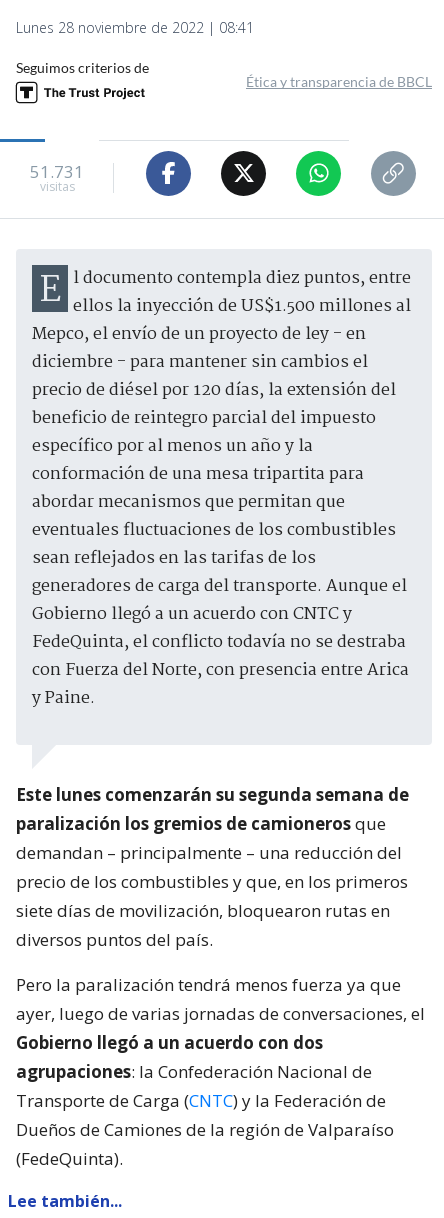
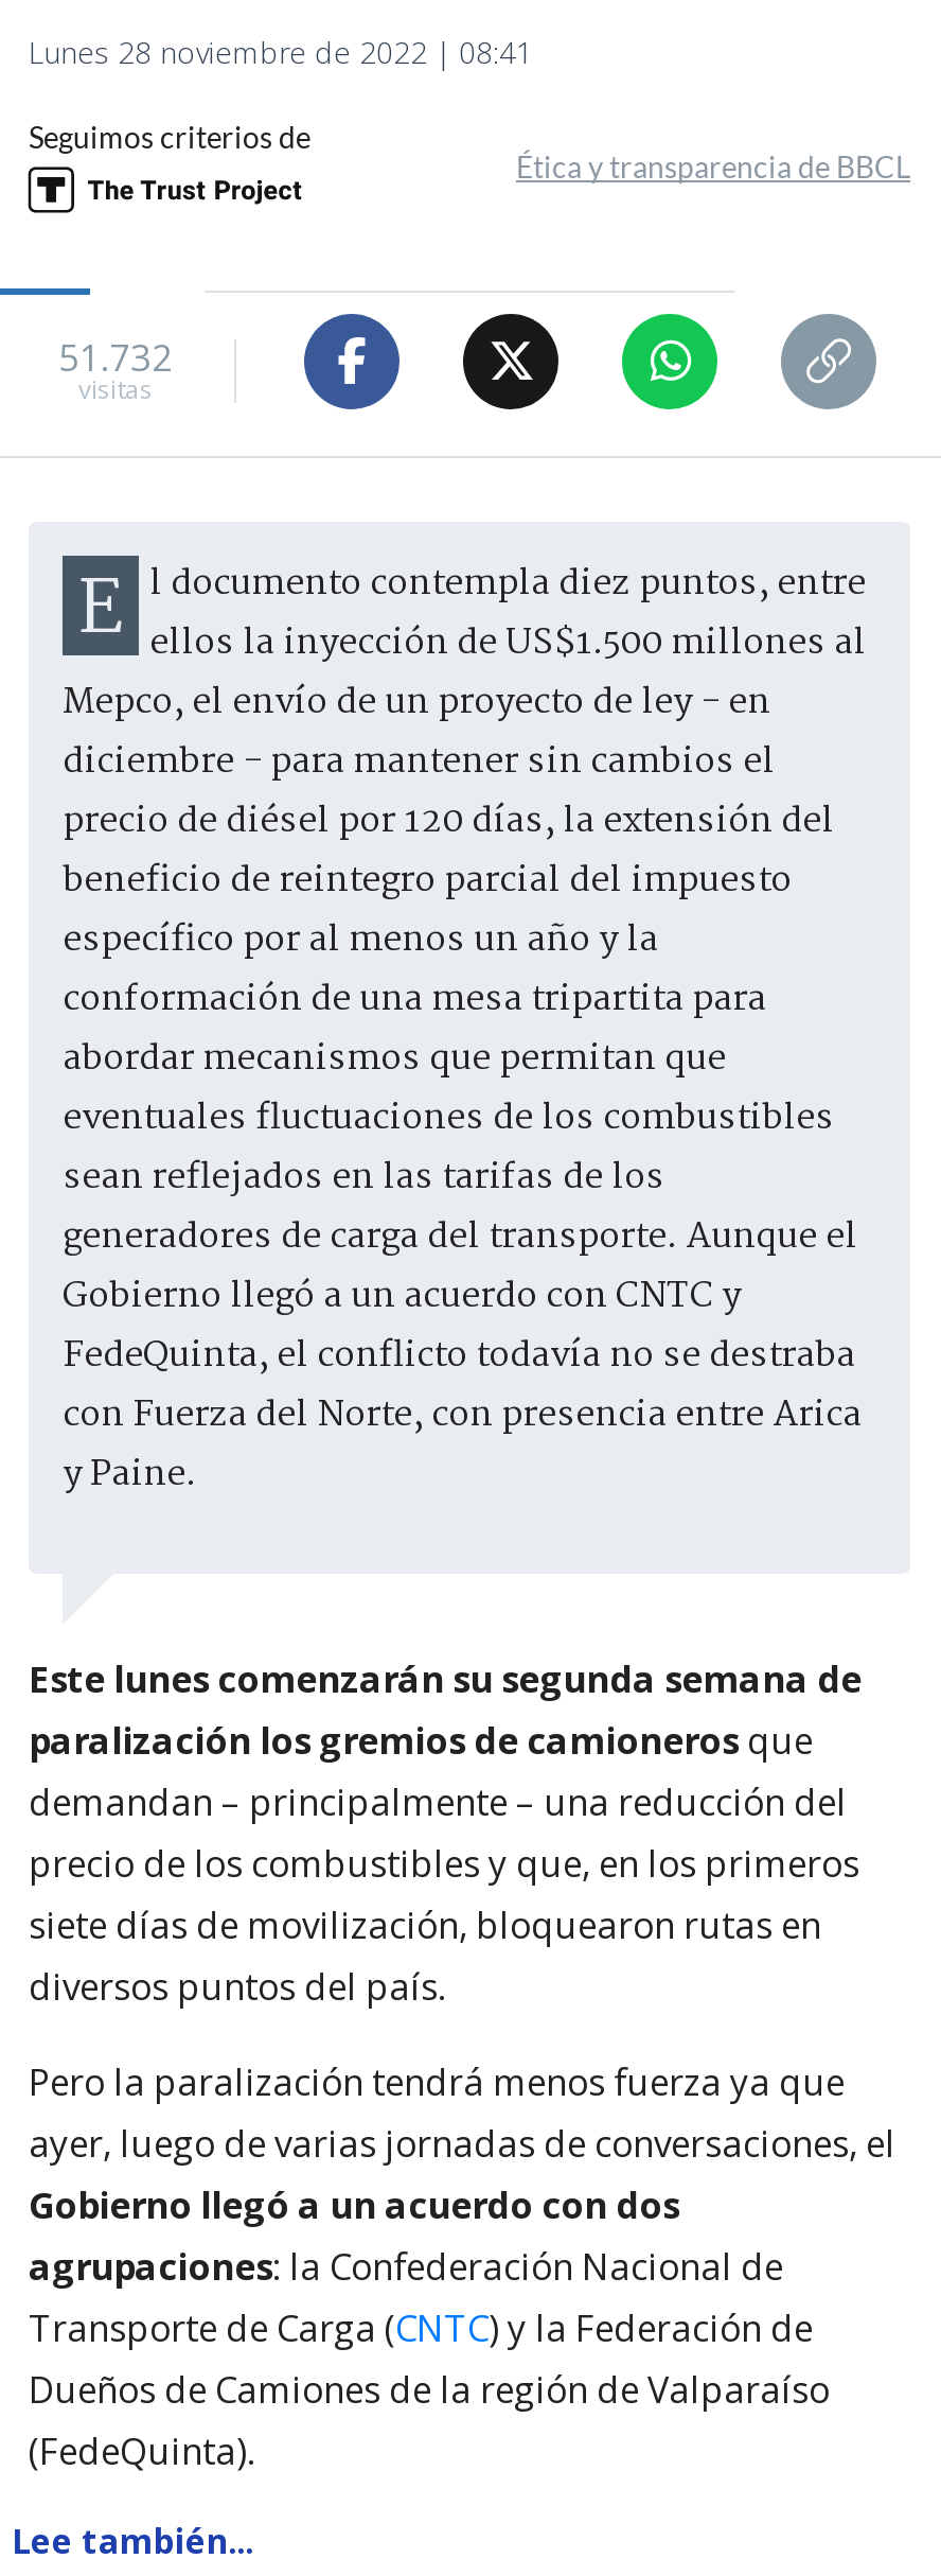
[30,160,84,183] 51.731 -> [58,334,173,382] 51.732

